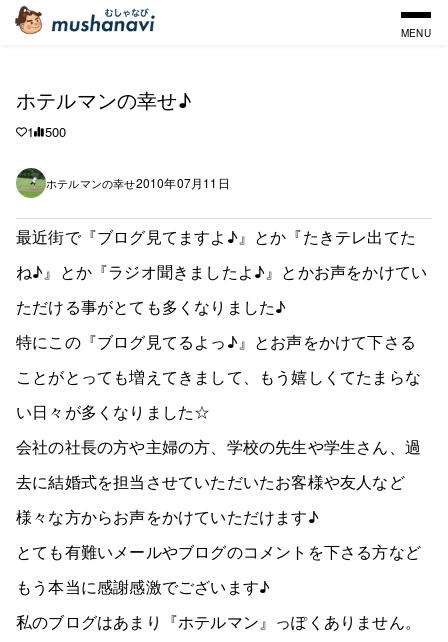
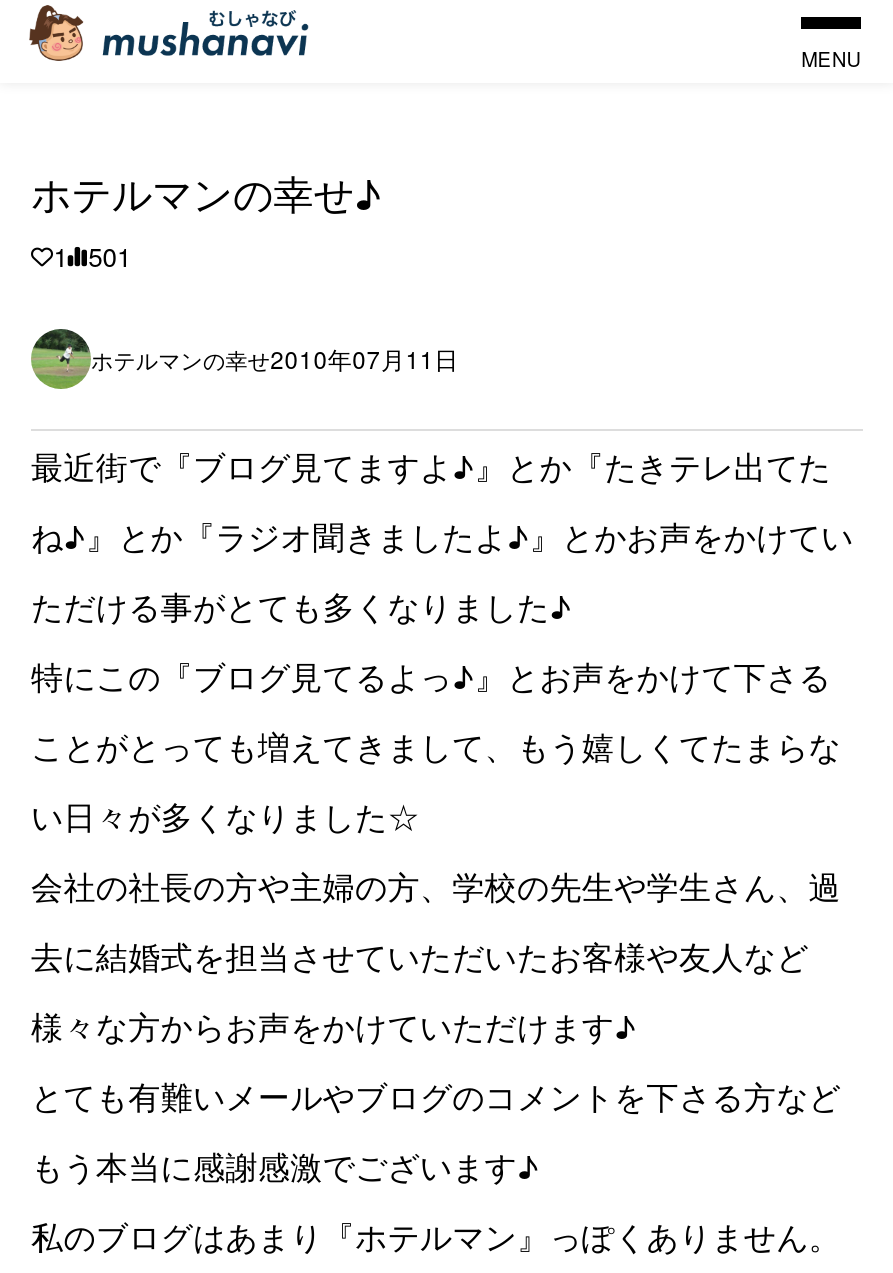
[27,122,66,141] 1 500 -> [53,237,131,275] 1 501

